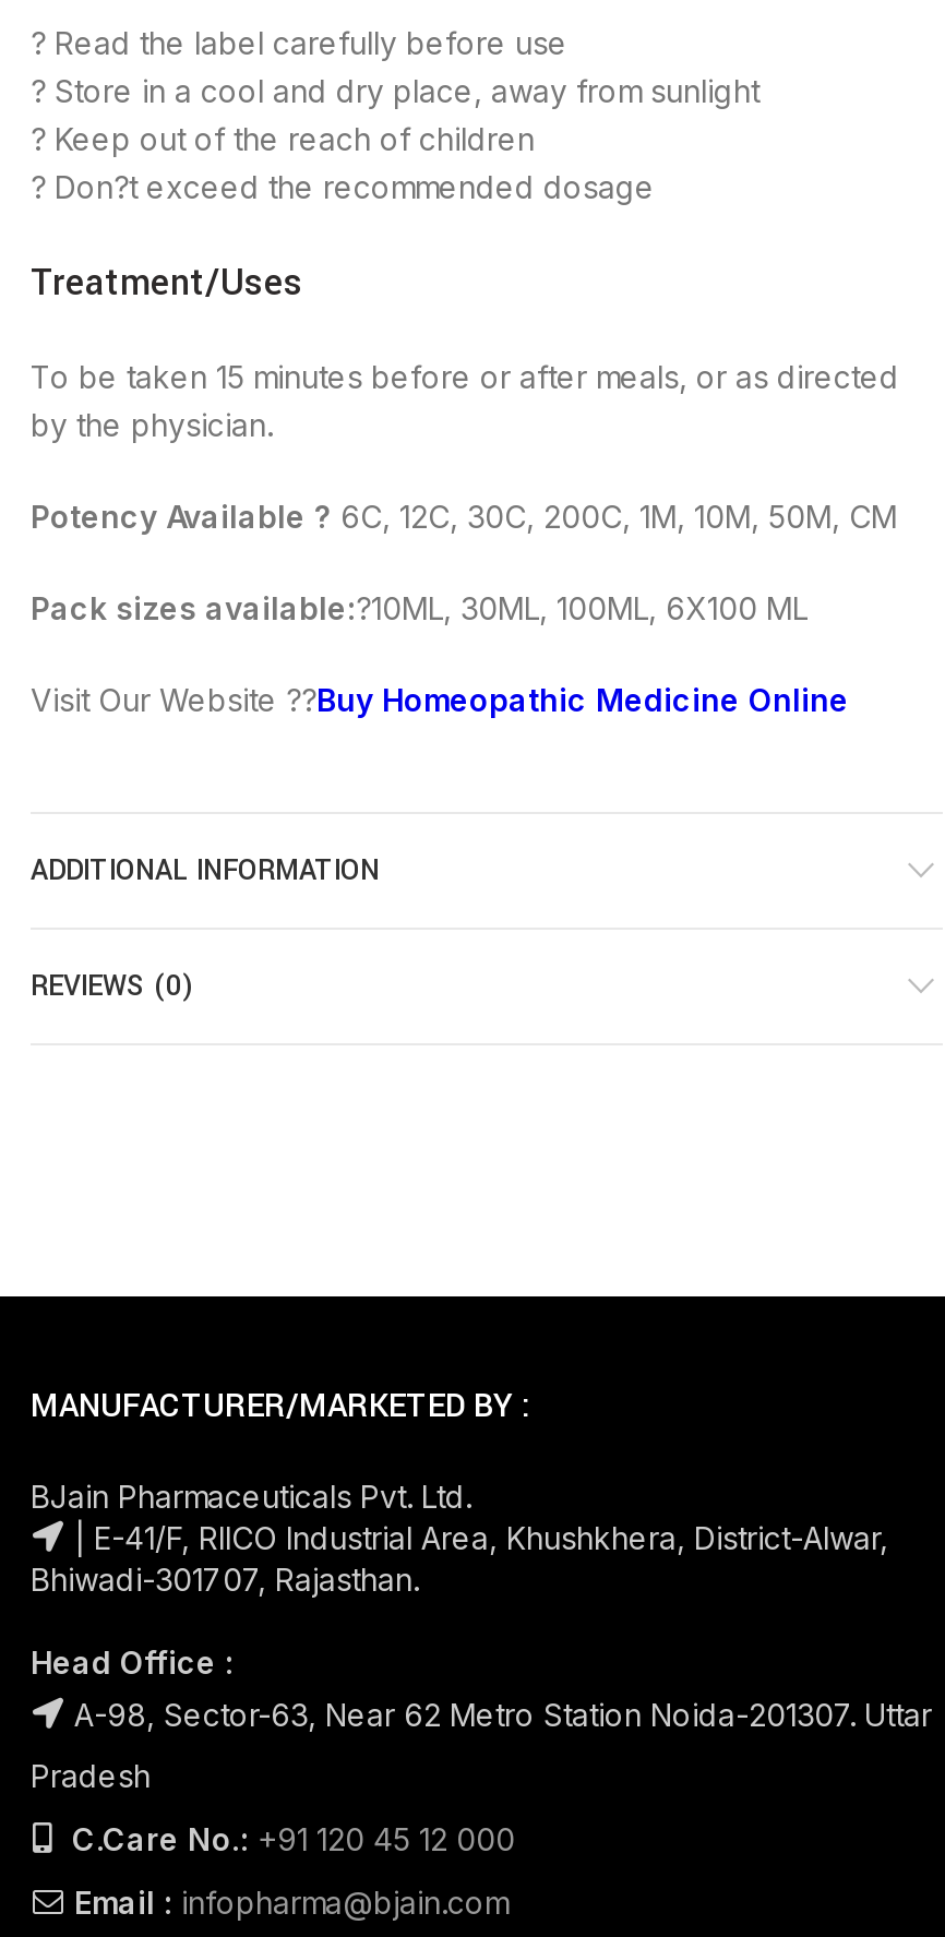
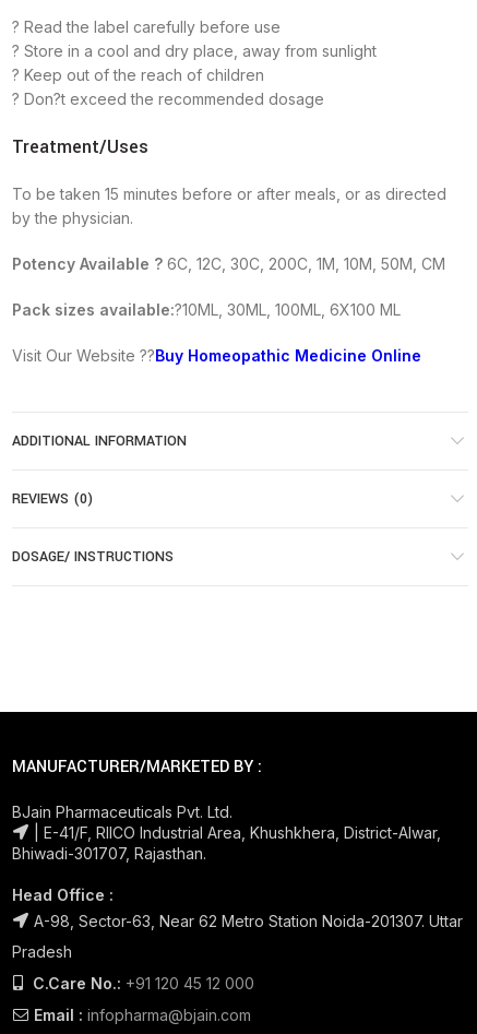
none -> [12,547,174,567] DOSAGE/ INSTRUCTIONS

